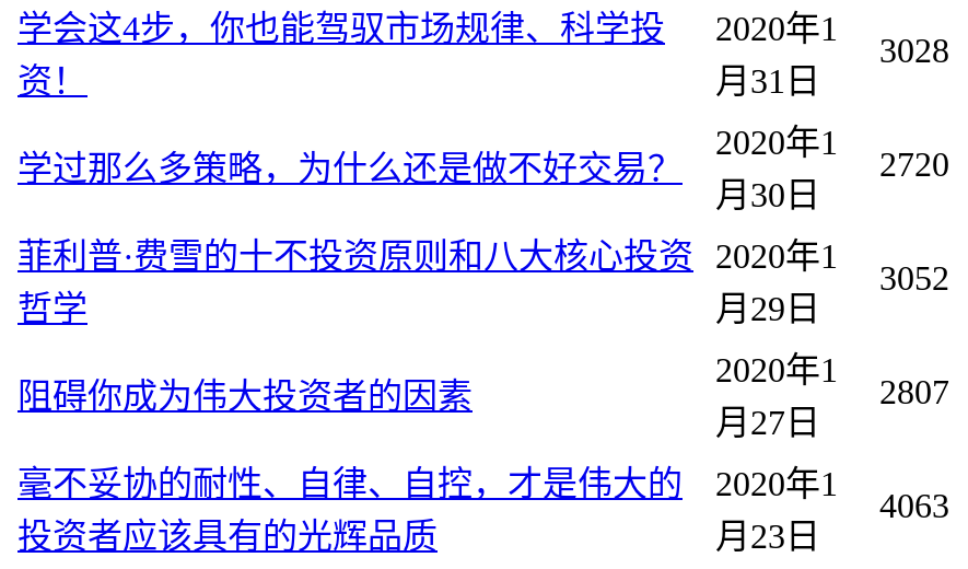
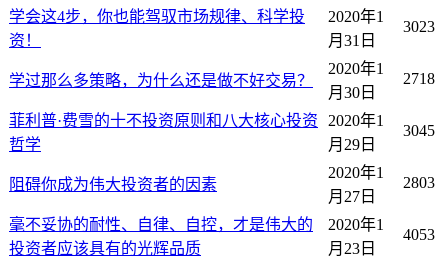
[879,32,949,69] 3028 -> [403,18,435,35] 3023
[879,146,949,183] 2720 -> [403,70,435,87] 2718
[879,259,949,297] 3052 -> [403,122,435,139] 3045
[879,373,949,410] 2807 -> [403,174,435,191] 2803
[879,487,949,524] 4063 -> [403,226,435,243] 4053

